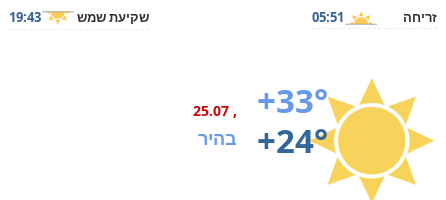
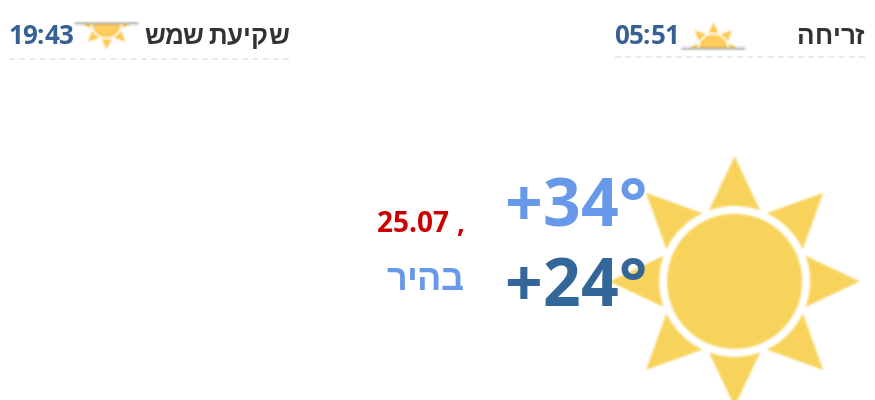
[257,78,328,123] +33° -> [505,156,647,246] +34°

